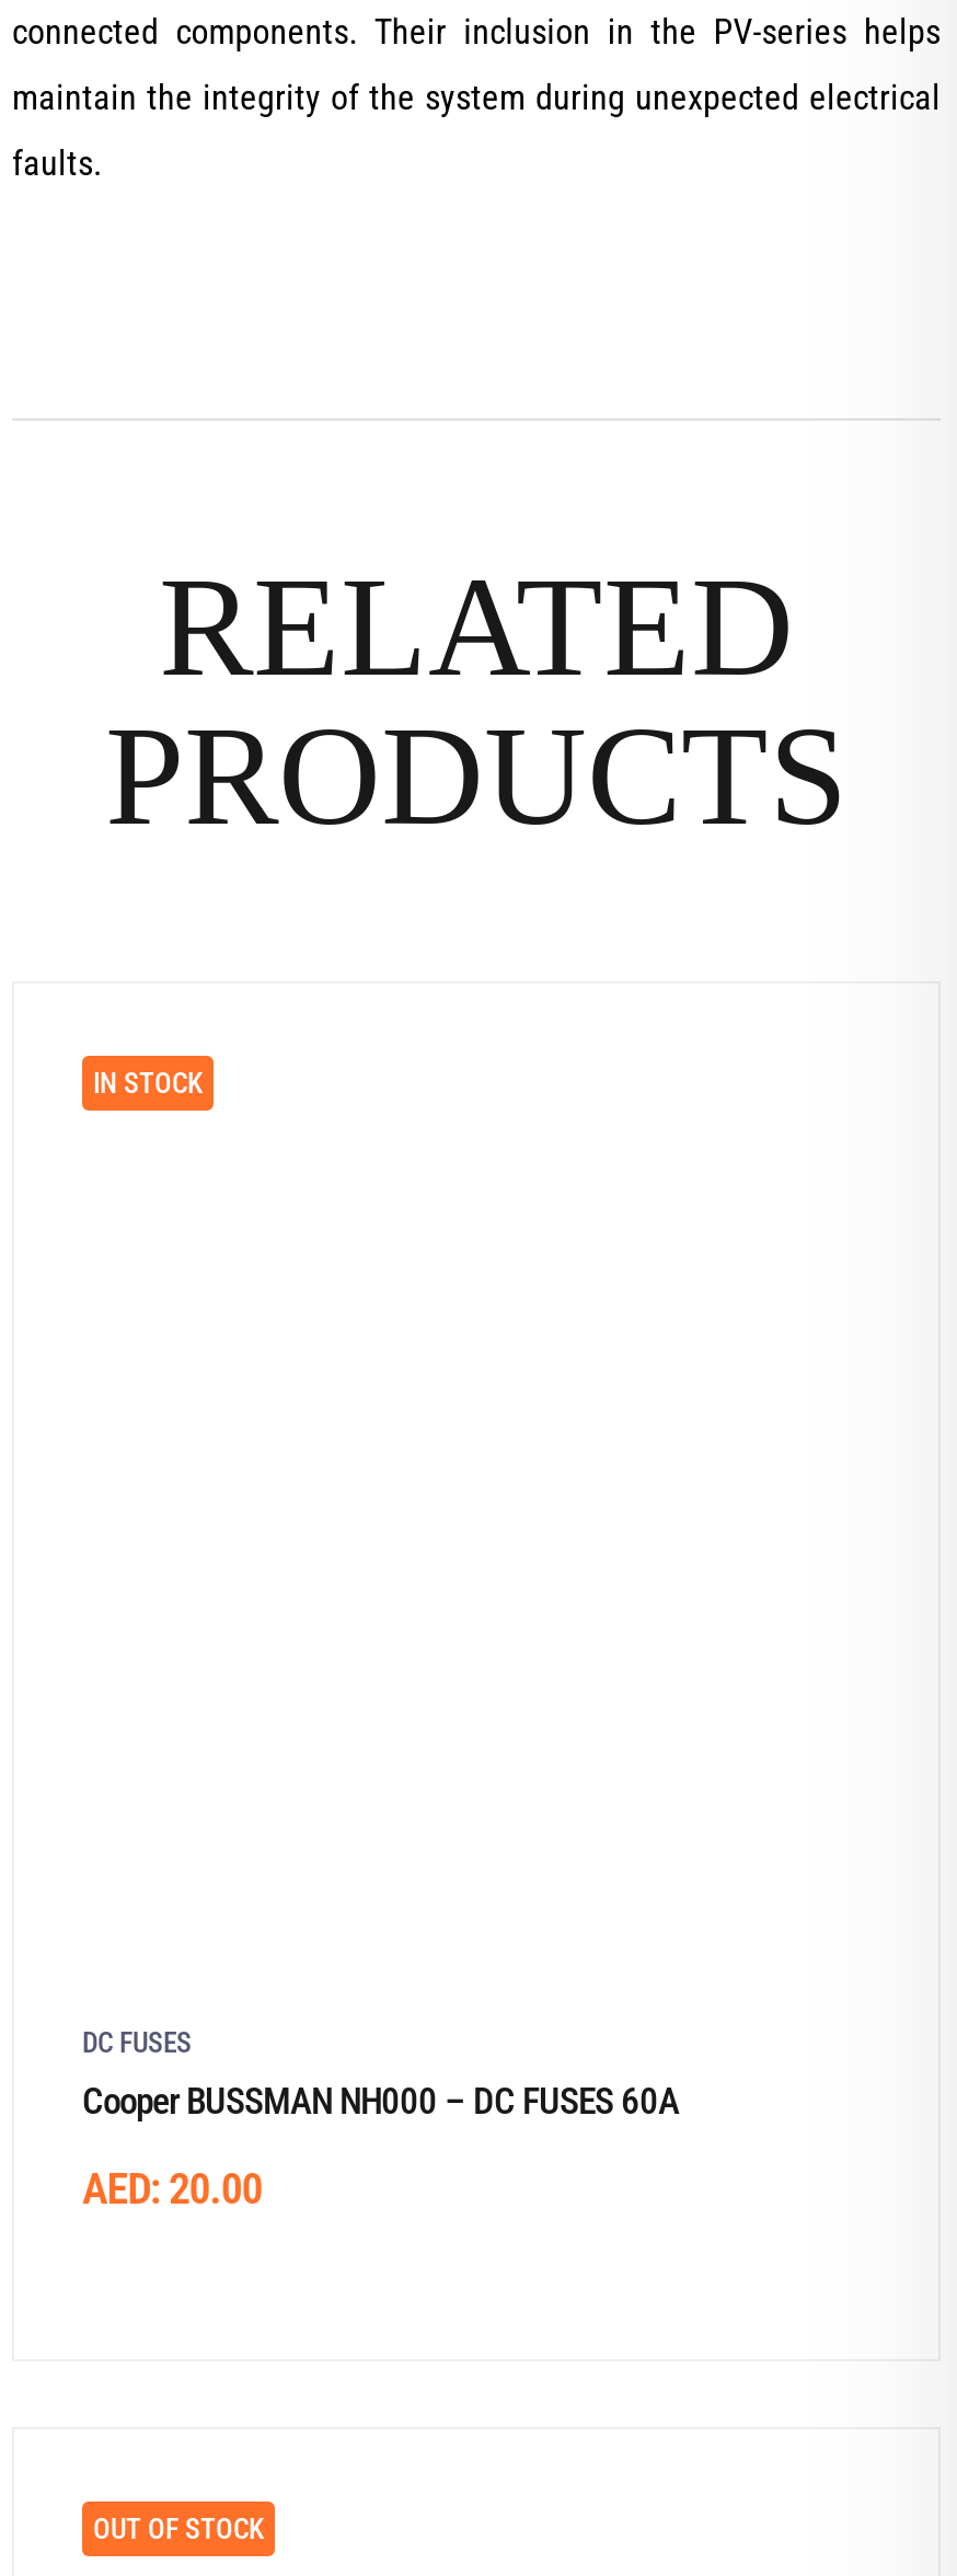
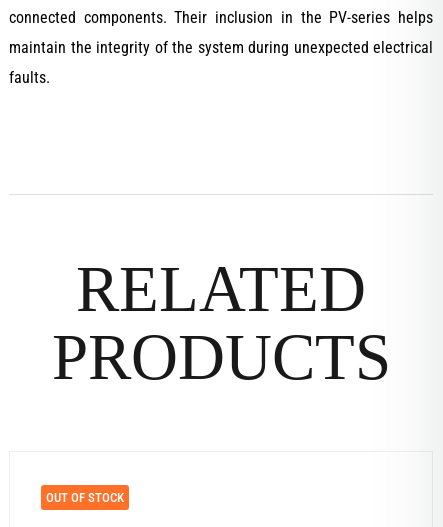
[93,1066,203,1099] IN STOCK -> none
[82,2025,679,2213] DC FUSES | Cooper BUSSMAN NH000 – DC FUSES 60A | AED: 20.00 -> none

